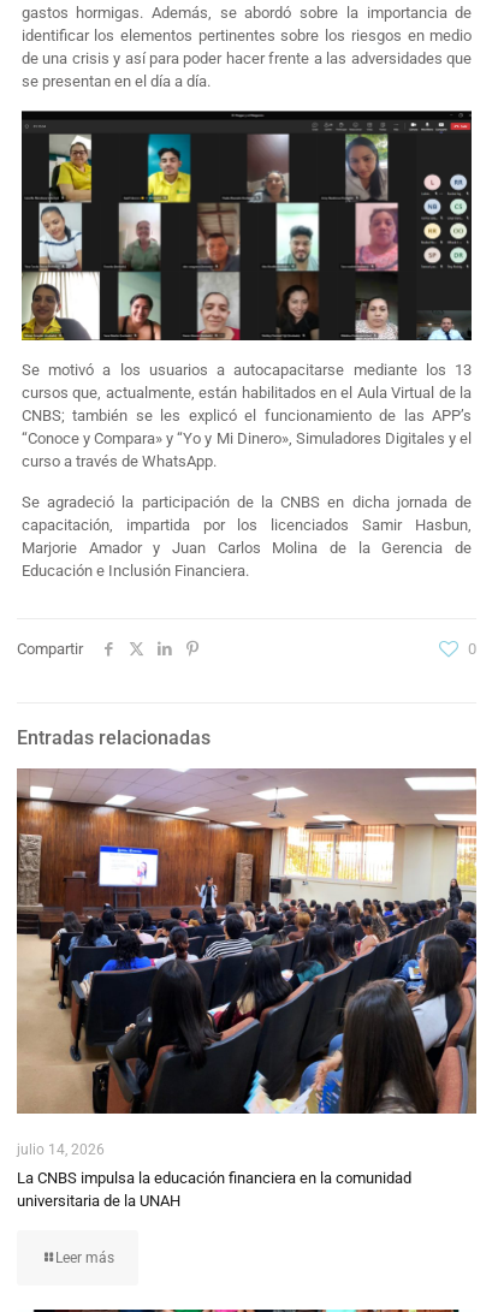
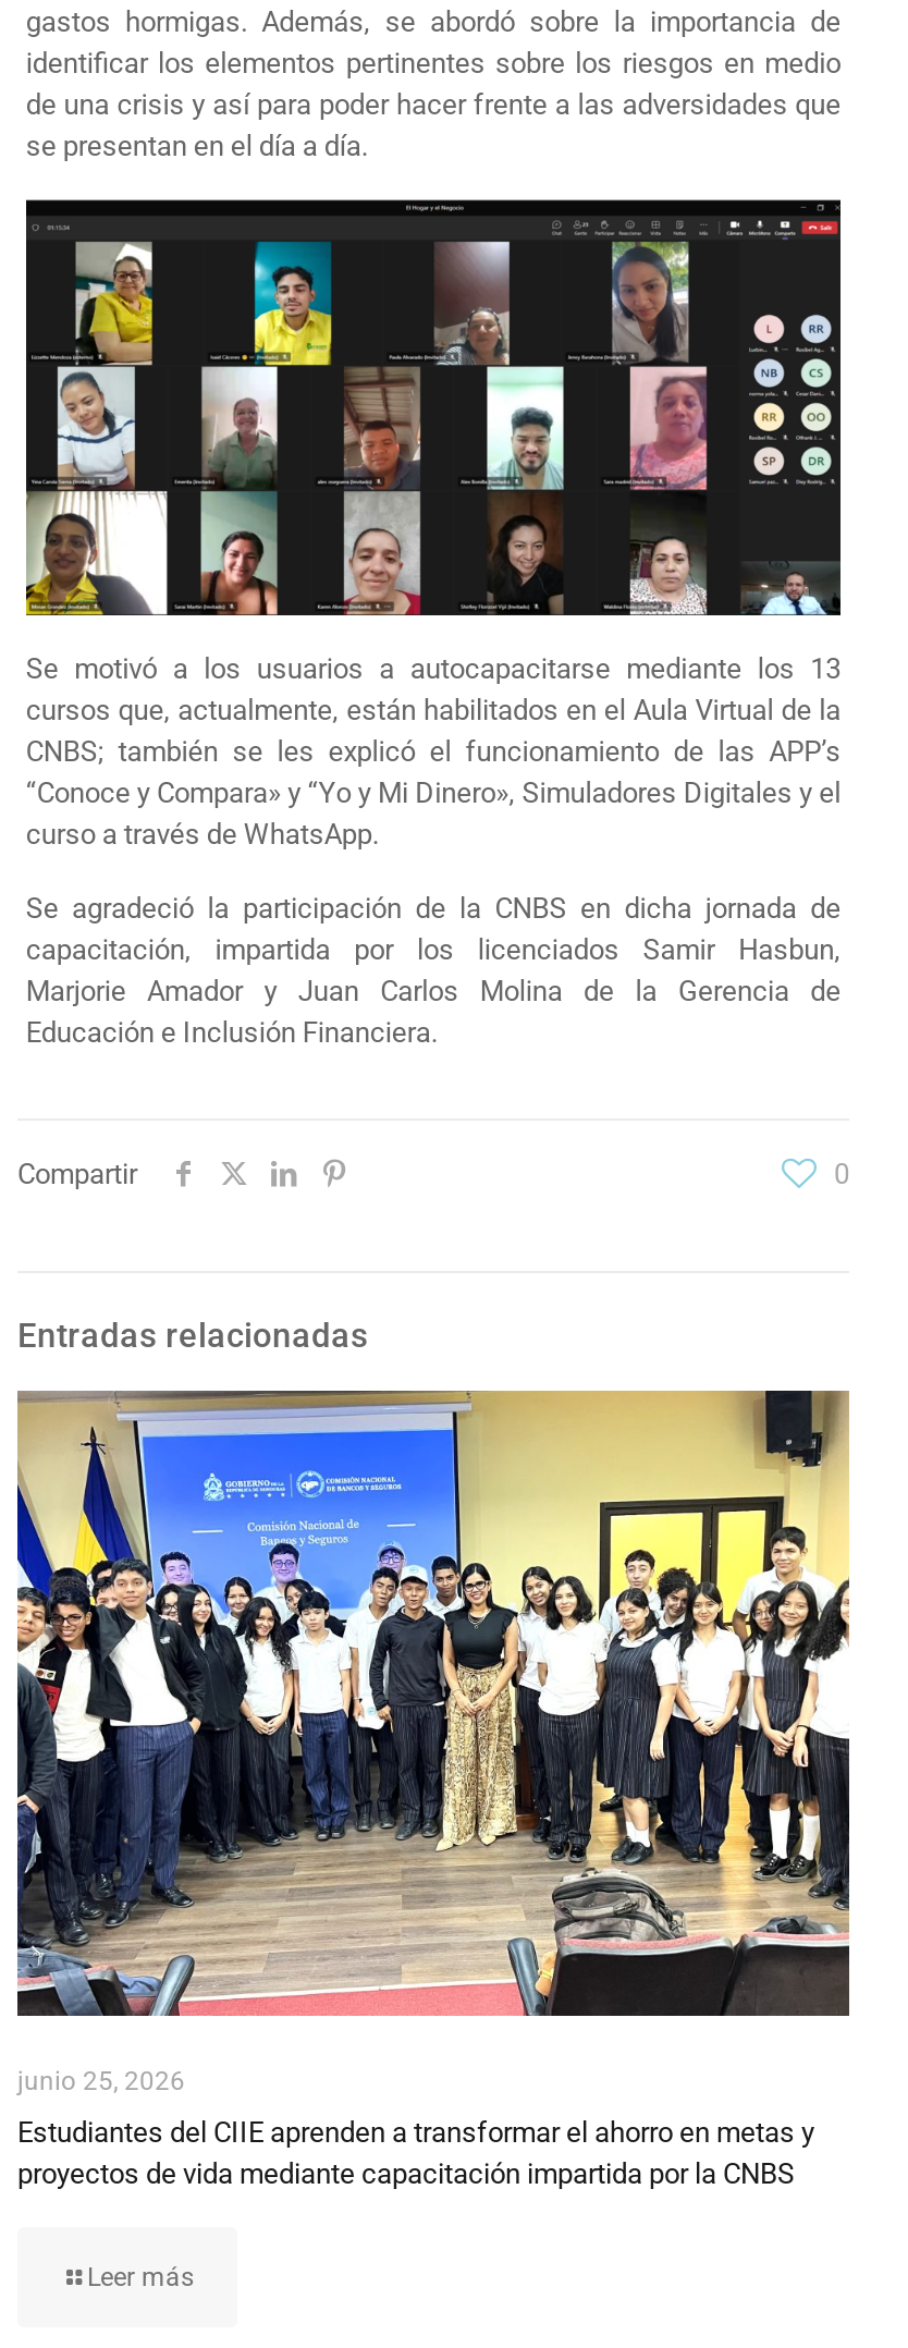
[16,767,478,1158] [image] | julio 14, 2026 -> [15,1387,851,2096] [image] | junio 25, 2026
[17,1169,411,1210] La CNBS impulsa la educación financiera en la comunidad | universitaria de la UNAH -> [17,2116,814,2190] Estudiantes del CIIE aprenden a transformar el ahorro en metas y | proyectos de vida mediante capacitación impartida por la CNBS

